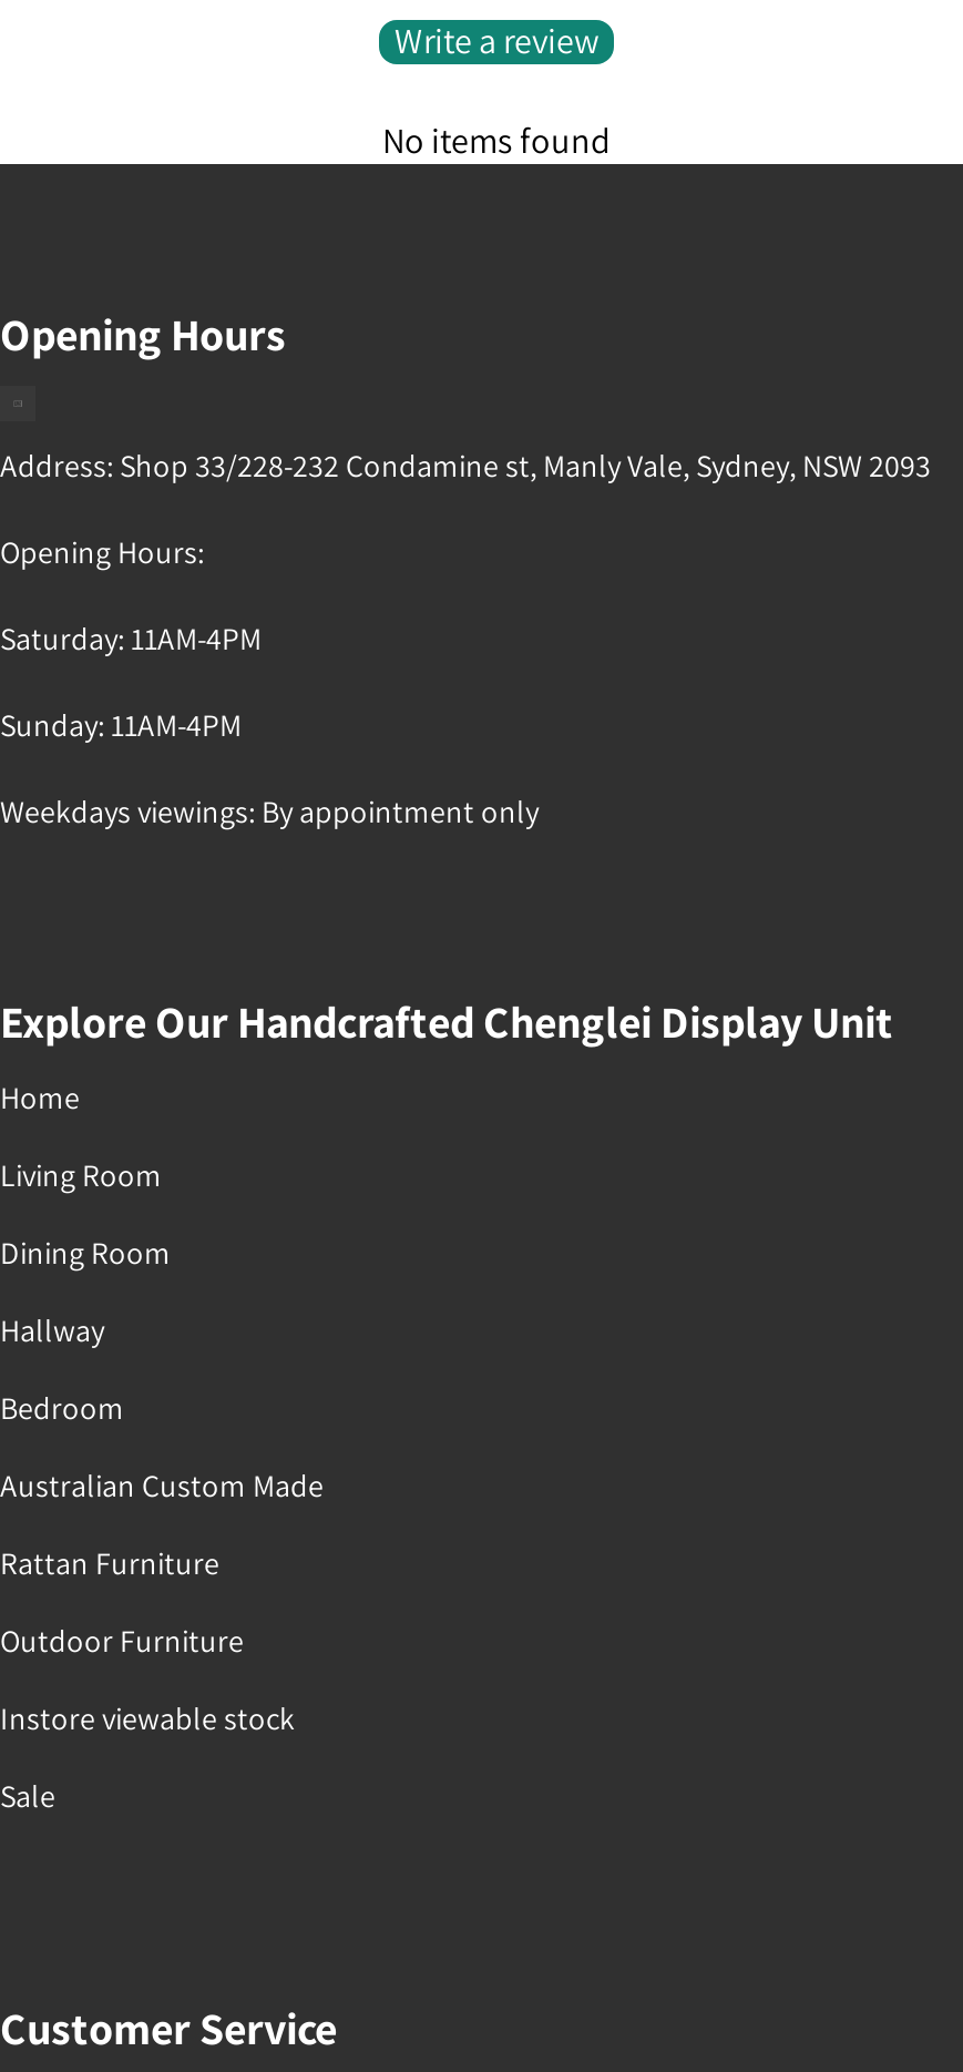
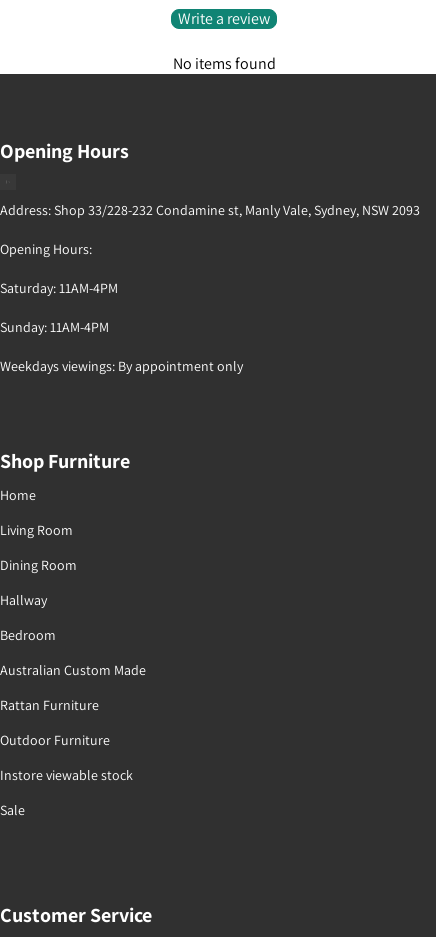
[0,994,893,1052] Explore Our Handcrafted Chenglei Display Unit -> [0,448,130,474] Shop Furniture

